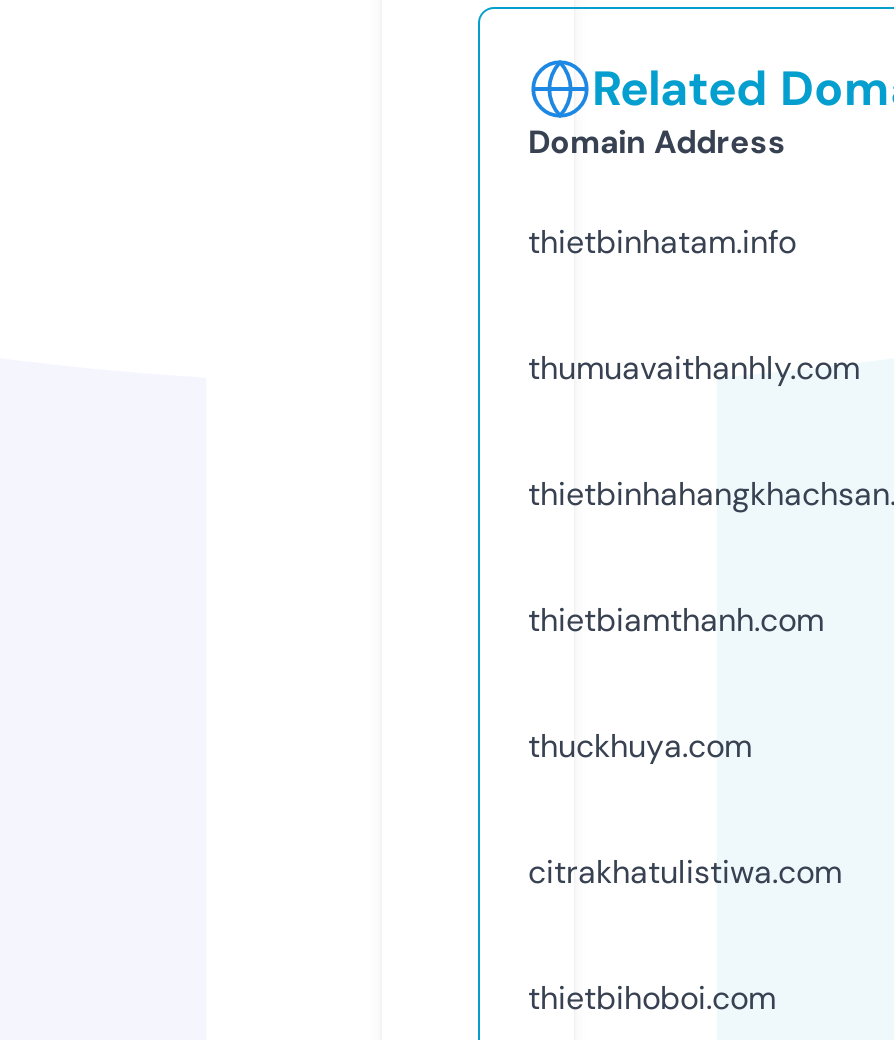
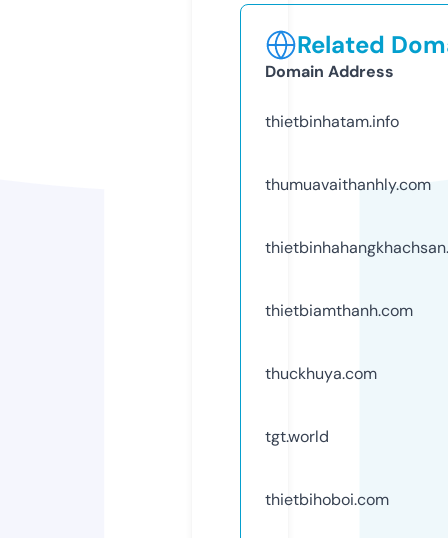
[528,851,842,893] citrakhatulistiwa.com -> [265,426,329,447] tgt.world

